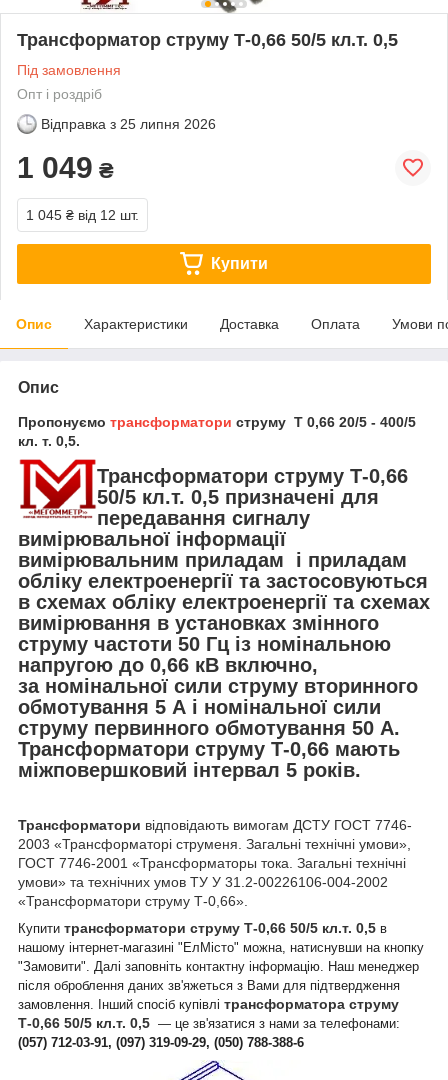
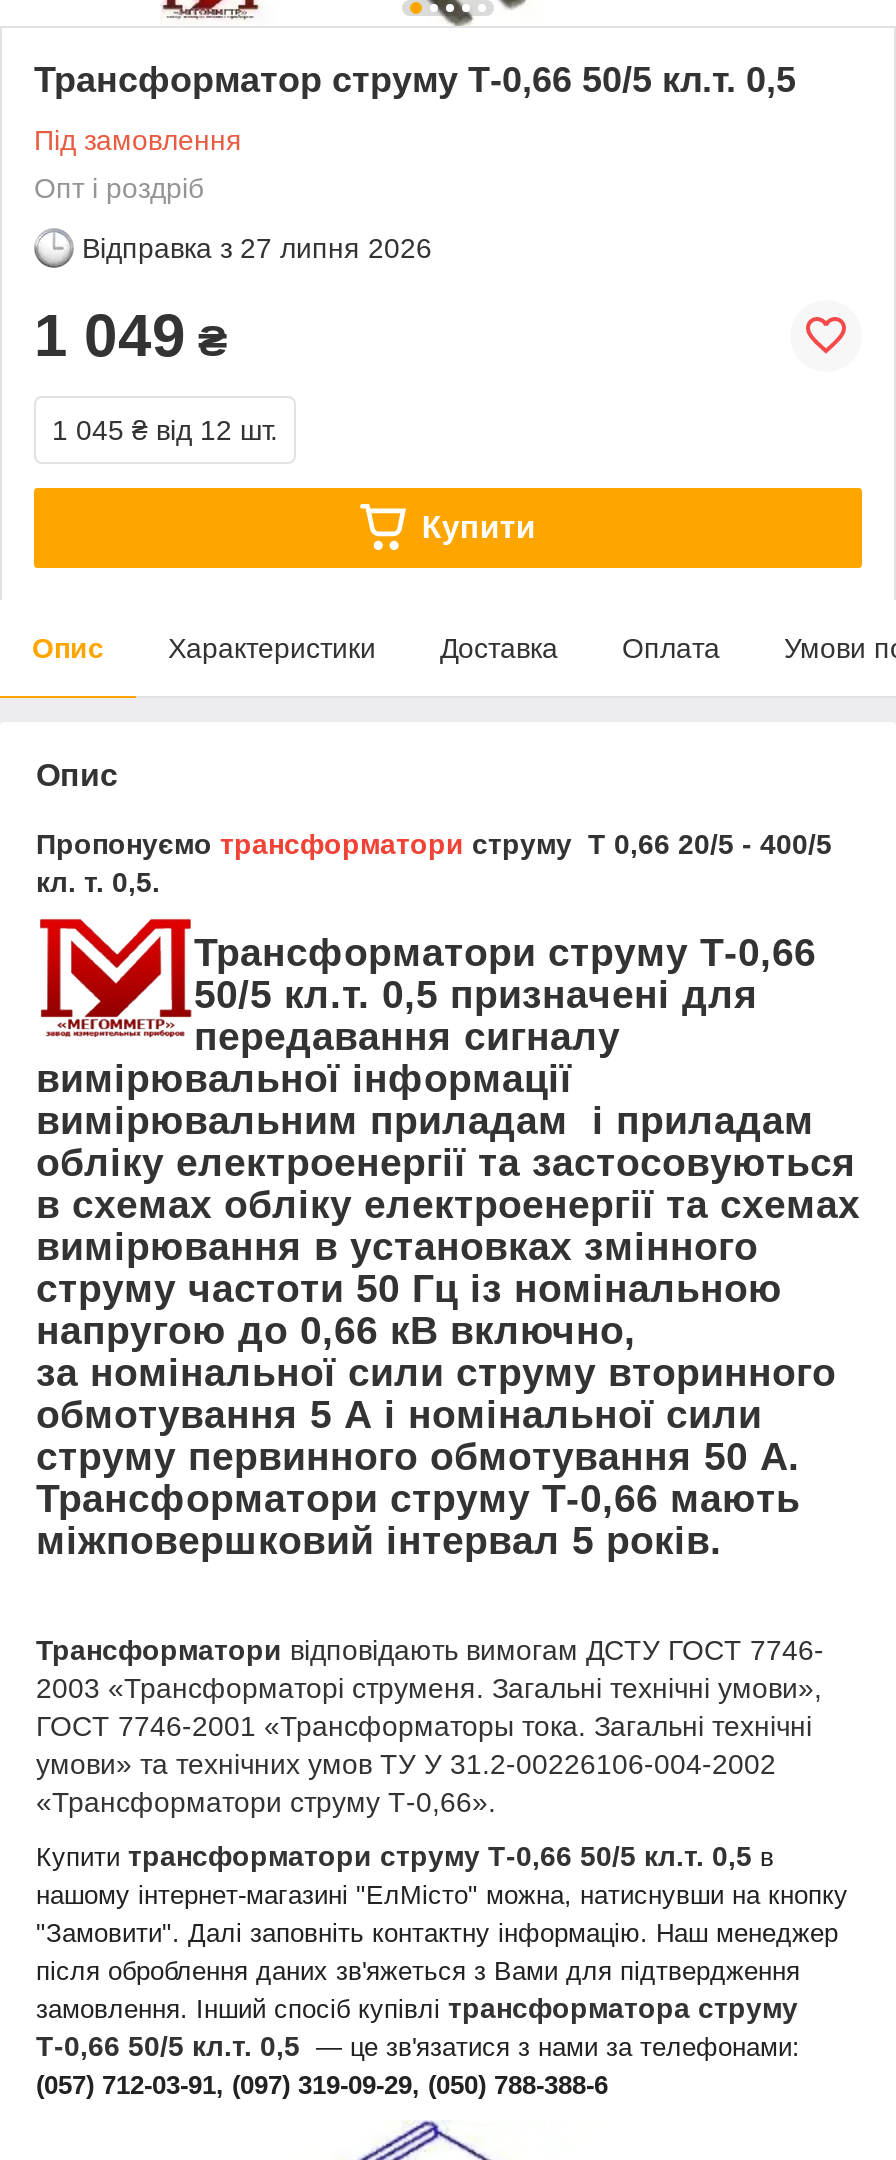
[41,116,216,132] Відправка з 25 липня 2026 -> [82,232,432,264] Відправка з 27 липня 2026

